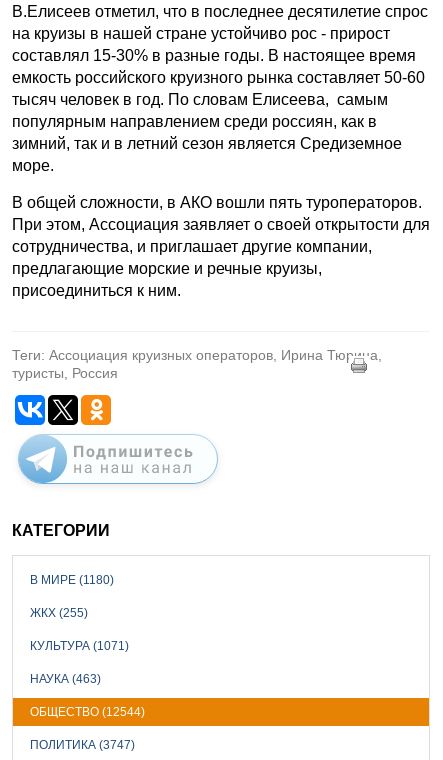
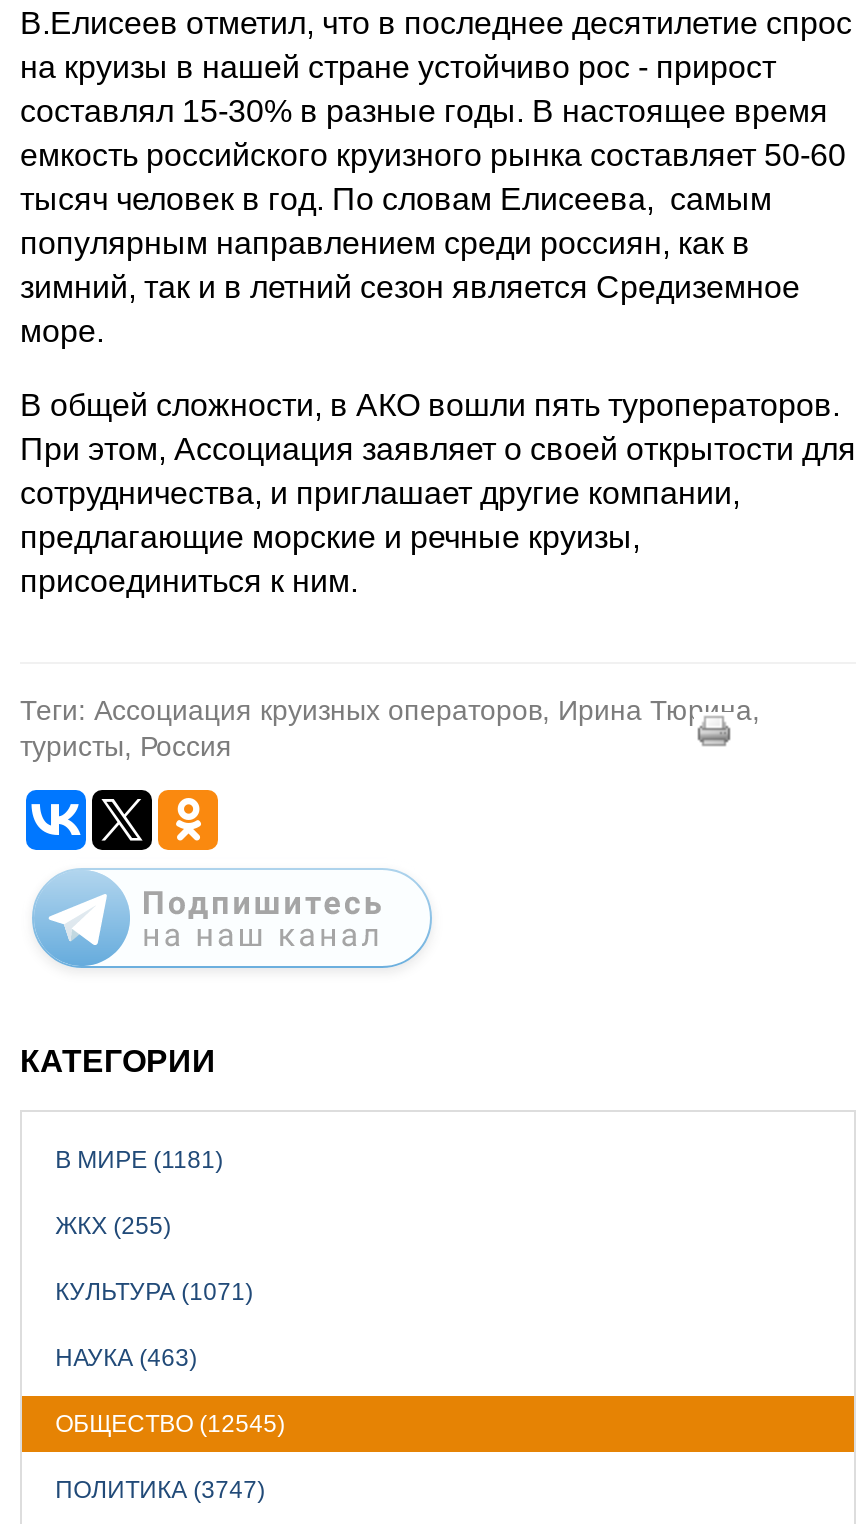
[30,572,114,586] В МИРЕ (1180) -> [55,1145,223,1173] В МИРЕ (1181)
[30,704,145,718] ОБЩЕСТВО (12544) -> [55,1409,285,1437] ОБЩЕСТВО (12545)

